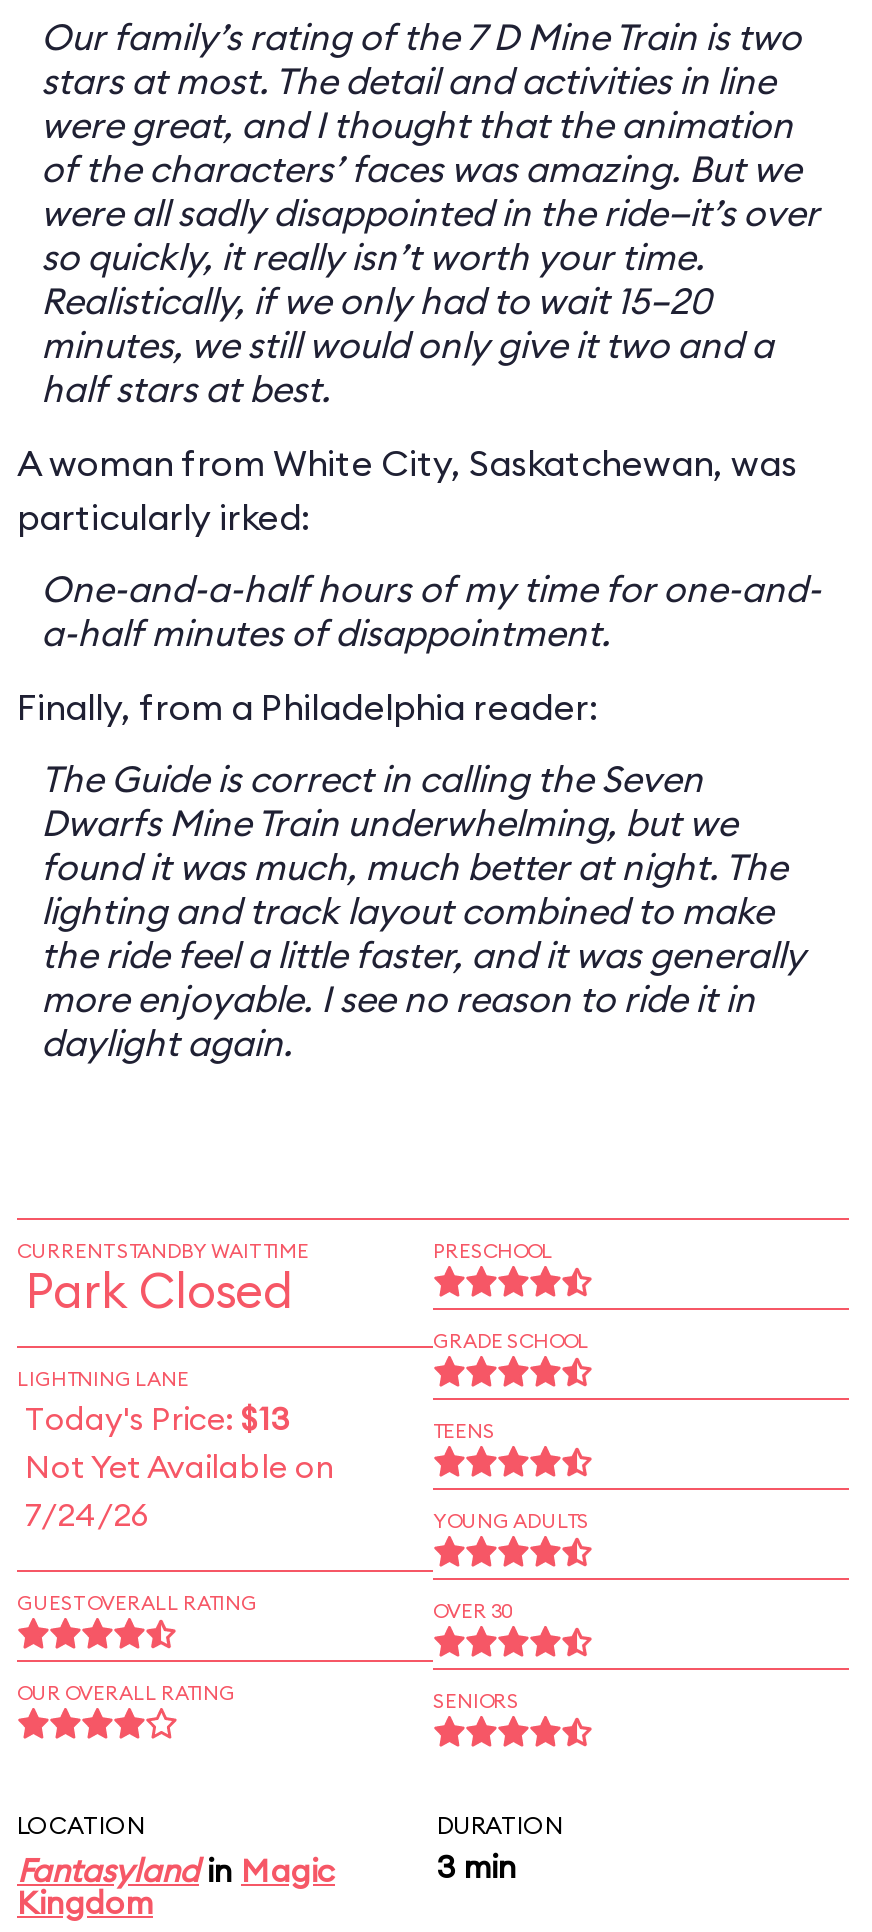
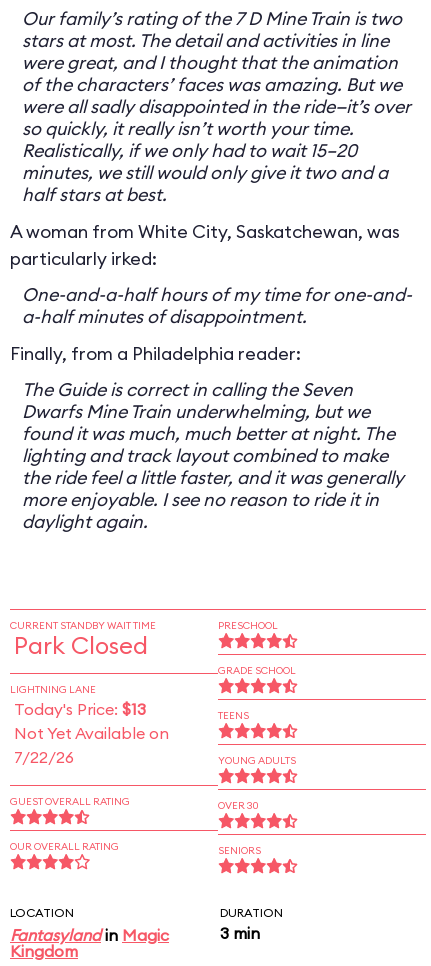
[25,1494,149,1534] 7/24/26 -> [14,747,74,767] 7/22/26

